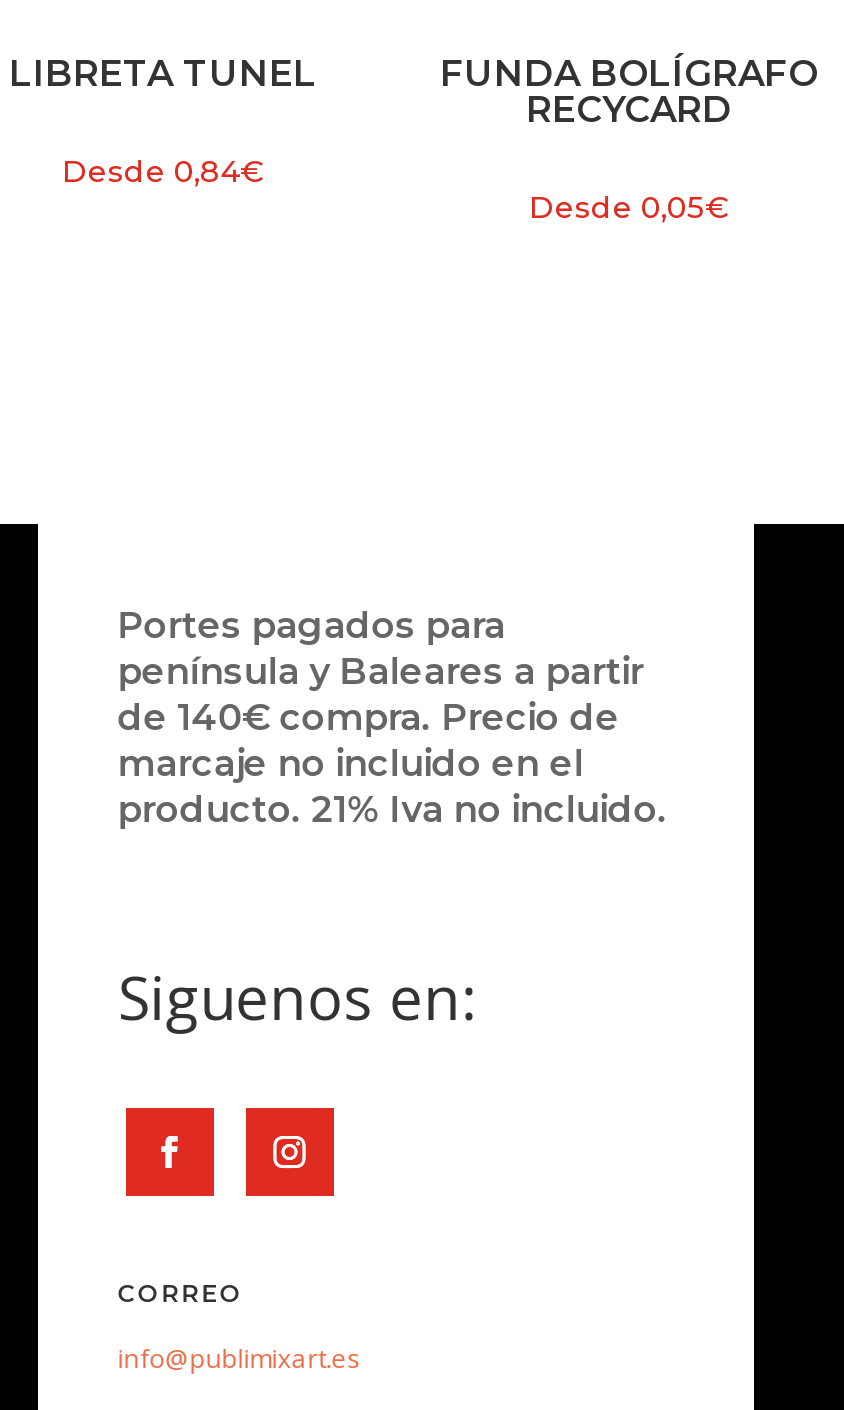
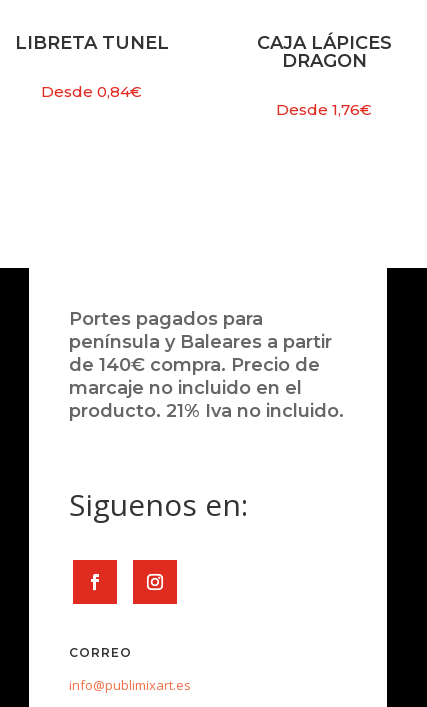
[440,51,818,131] FUNDA BOLÍGRAFO | RECYCARD -> [257,32,392,72] CAJA LÁPICES | DRAGON
[529,187,729,225] Desde 0,05€ -> [276,100,372,119] Desde 1,76€

